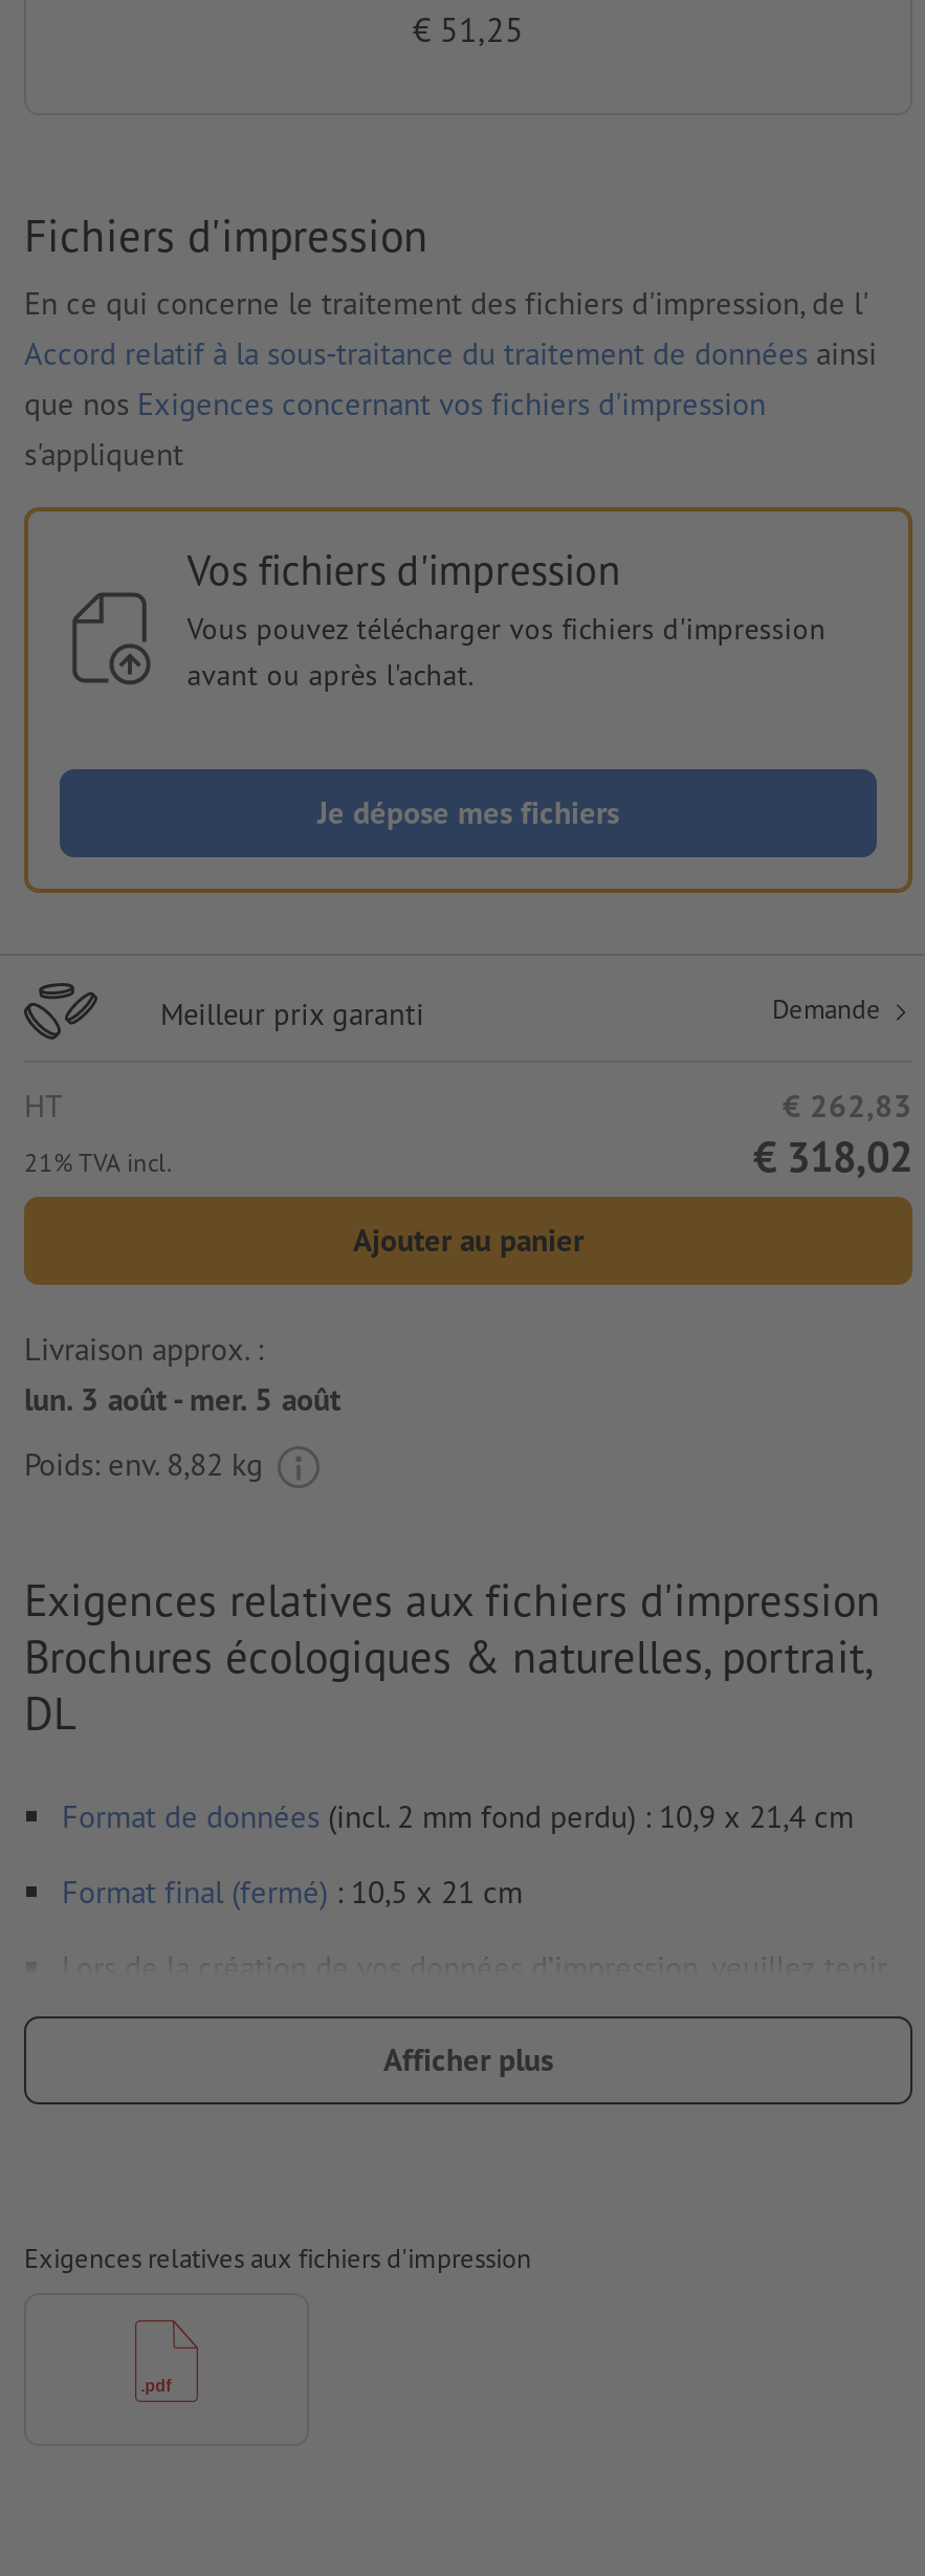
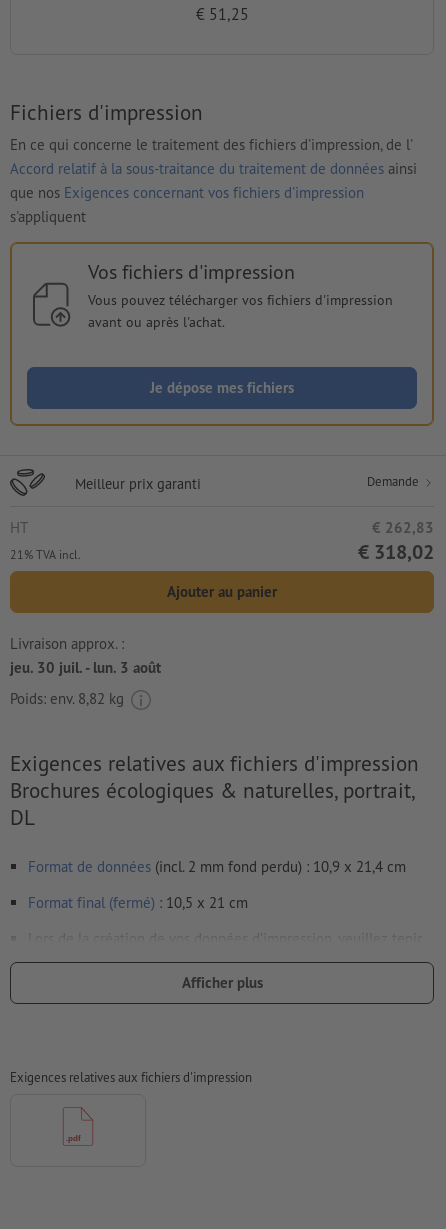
[24,1380,340,1420] lun. 3 août - mer. 5 août -> [10,658,161,677] jeu. 30 juil. - lun. 3 août

